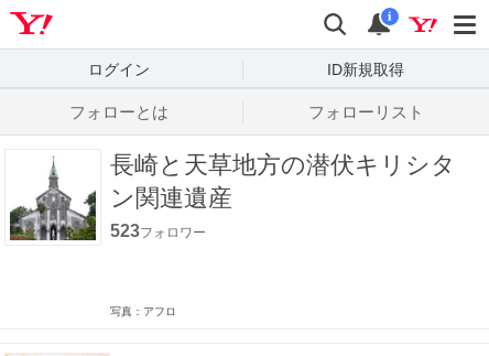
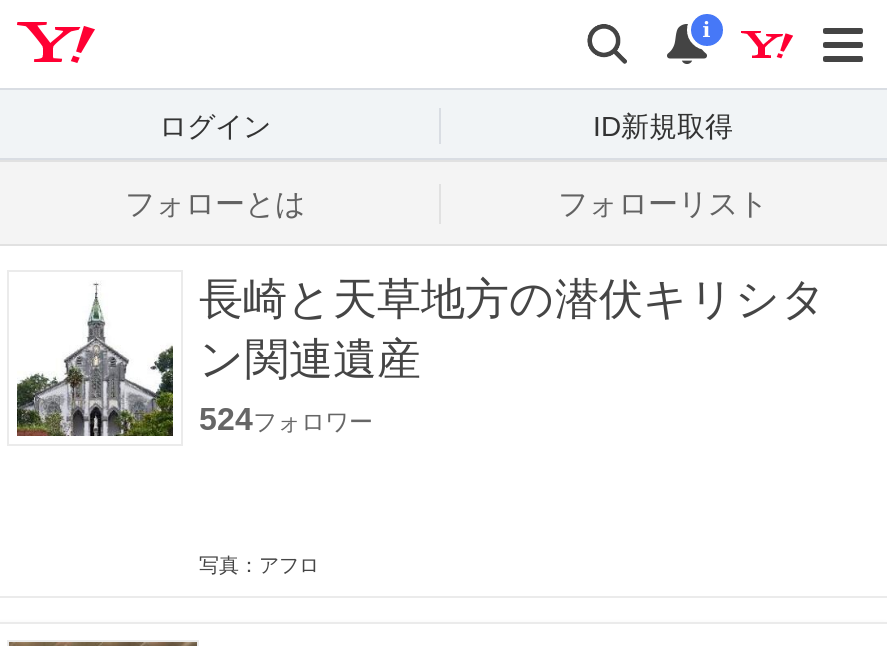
[110,222,206,240] 523フォロワー -> [199,402,373,436] 524フォロワー

